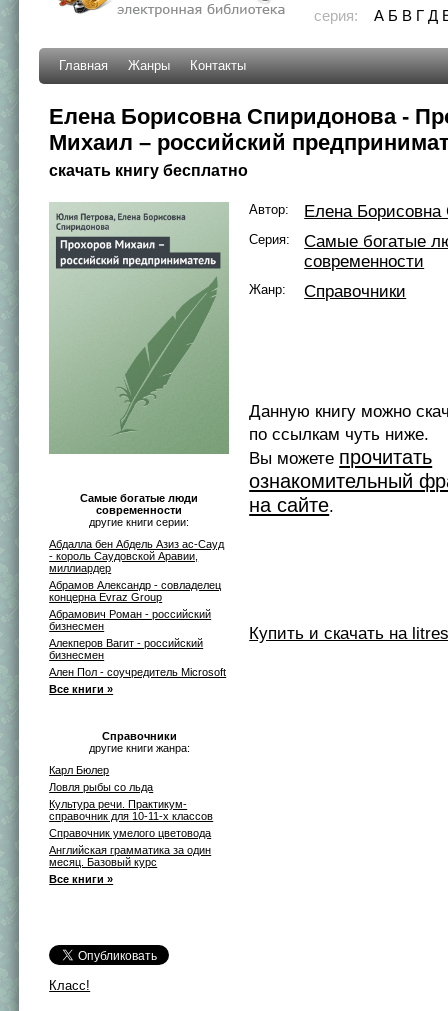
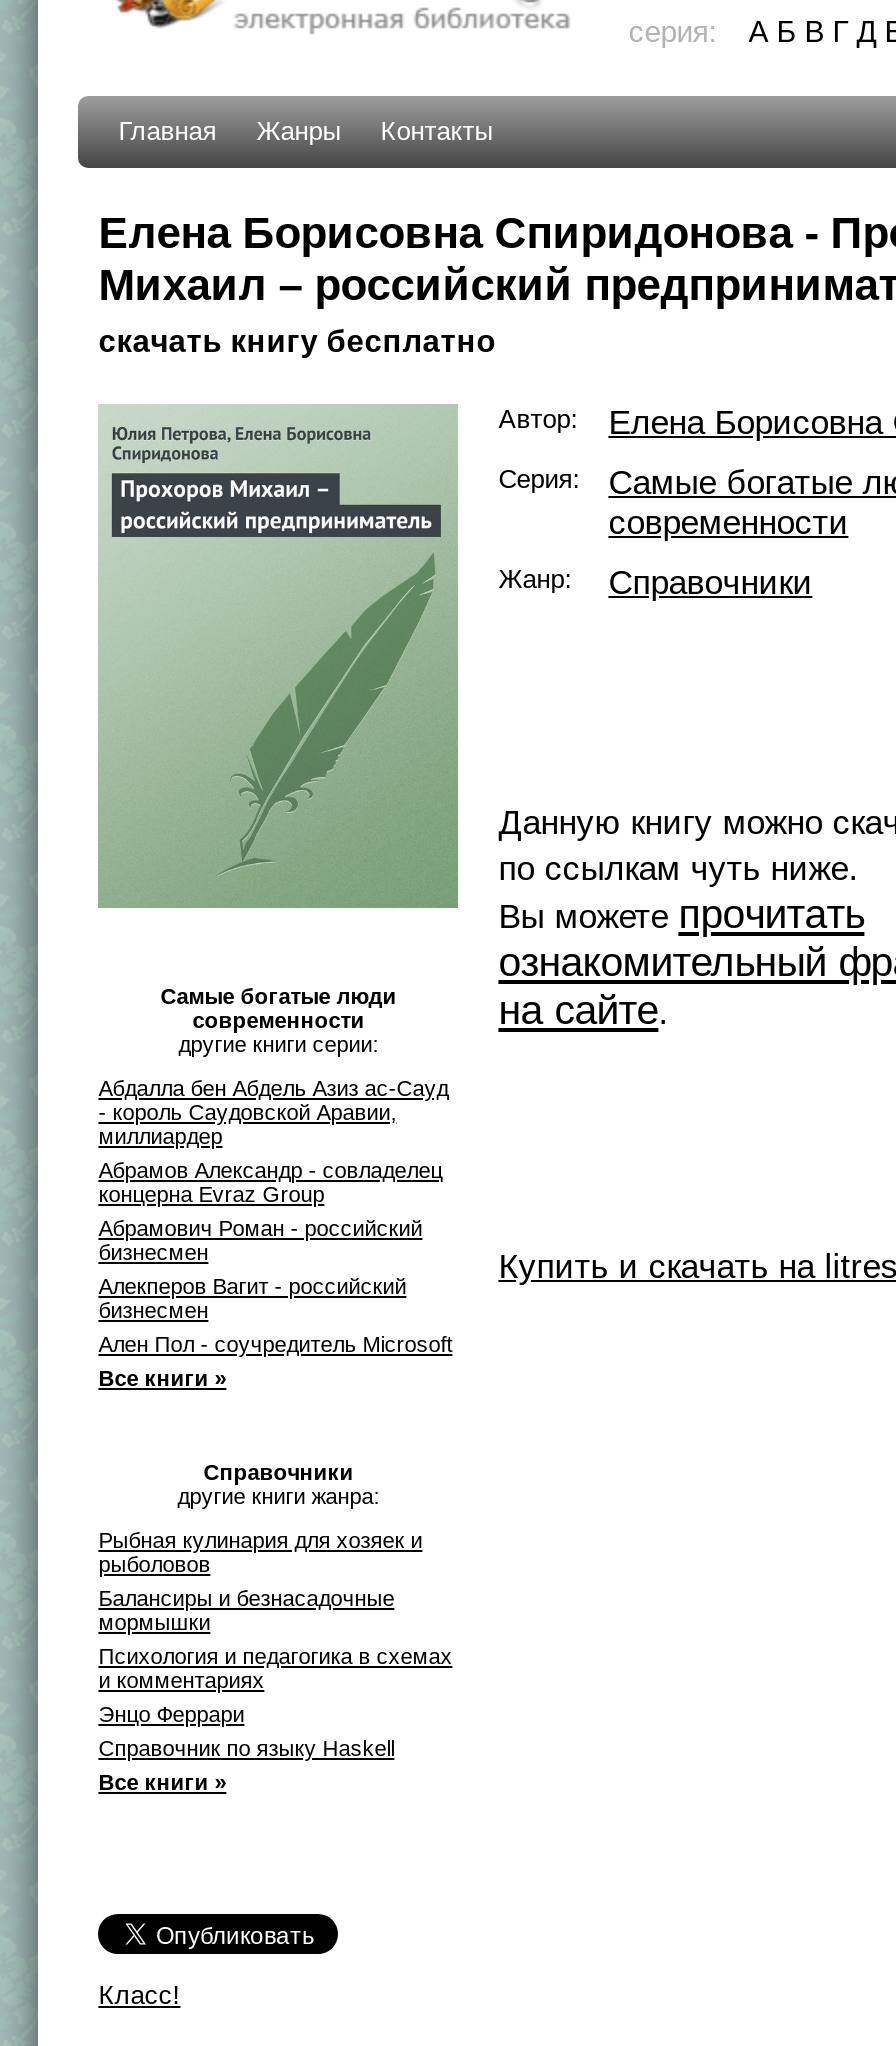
[49,764,213,868] Карл Бюлер | Ловля рыбы со льда | Культура речи. Практикум- | справочник для 10-11-х классов | Справочник умелого цветовода | Английская грамматика за один | месяц. Базовый курс -> [98,1528,452,1760] Рыбная кулинария для хозяек и | рыболовов | Балансиры и безнасадочные | мормышки | Психология и педагогика в схемах | и комментариях | Энцо Феррари | Справочник по языку Haskell

